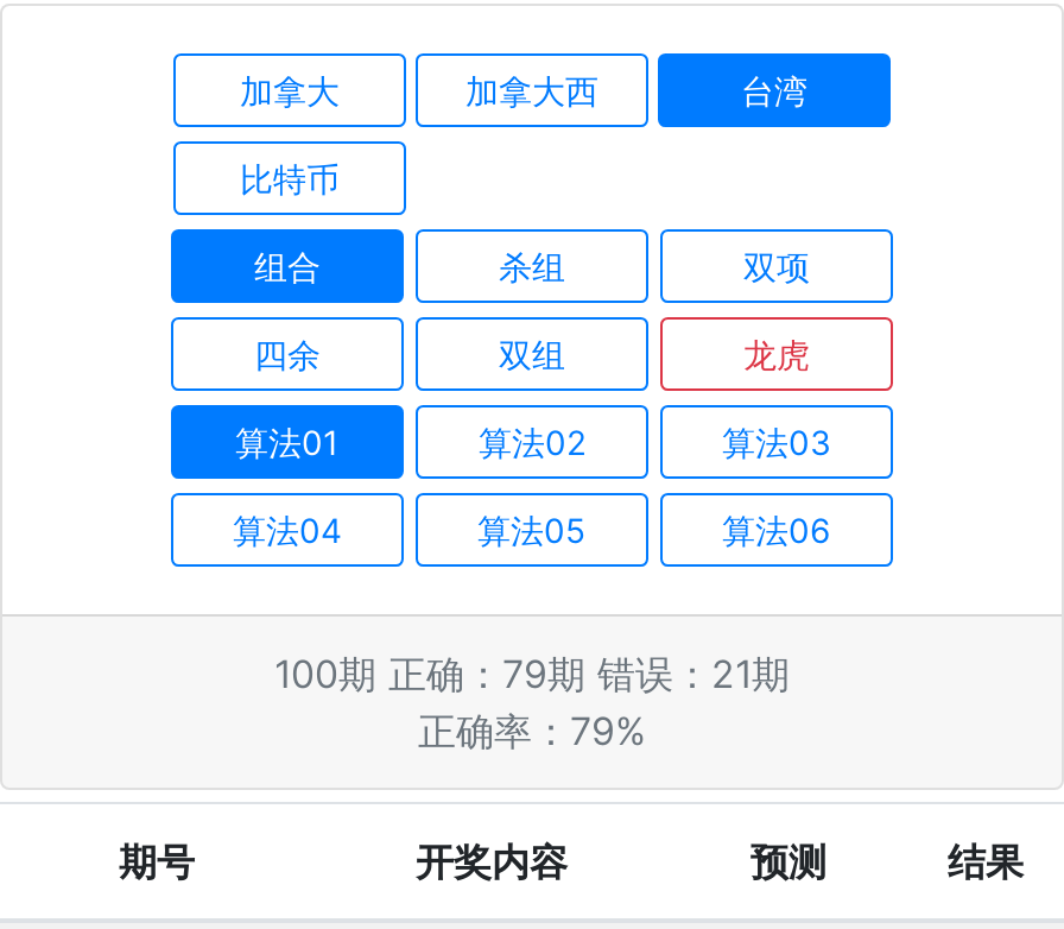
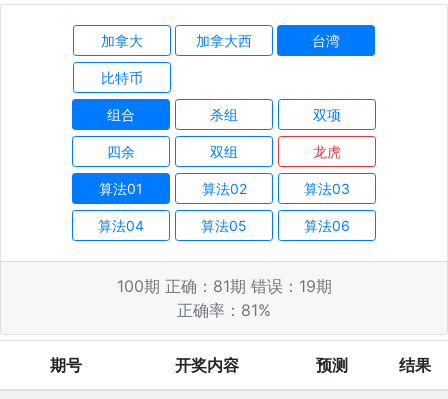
[274,650,790,698] 100期 正确：79期 错误：21期 -> [116,276,331,296] 100期 正确：81期 错误：19期
[418,707,646,755] 正确率：79% -> [177,300,271,320] 正确率：81%

